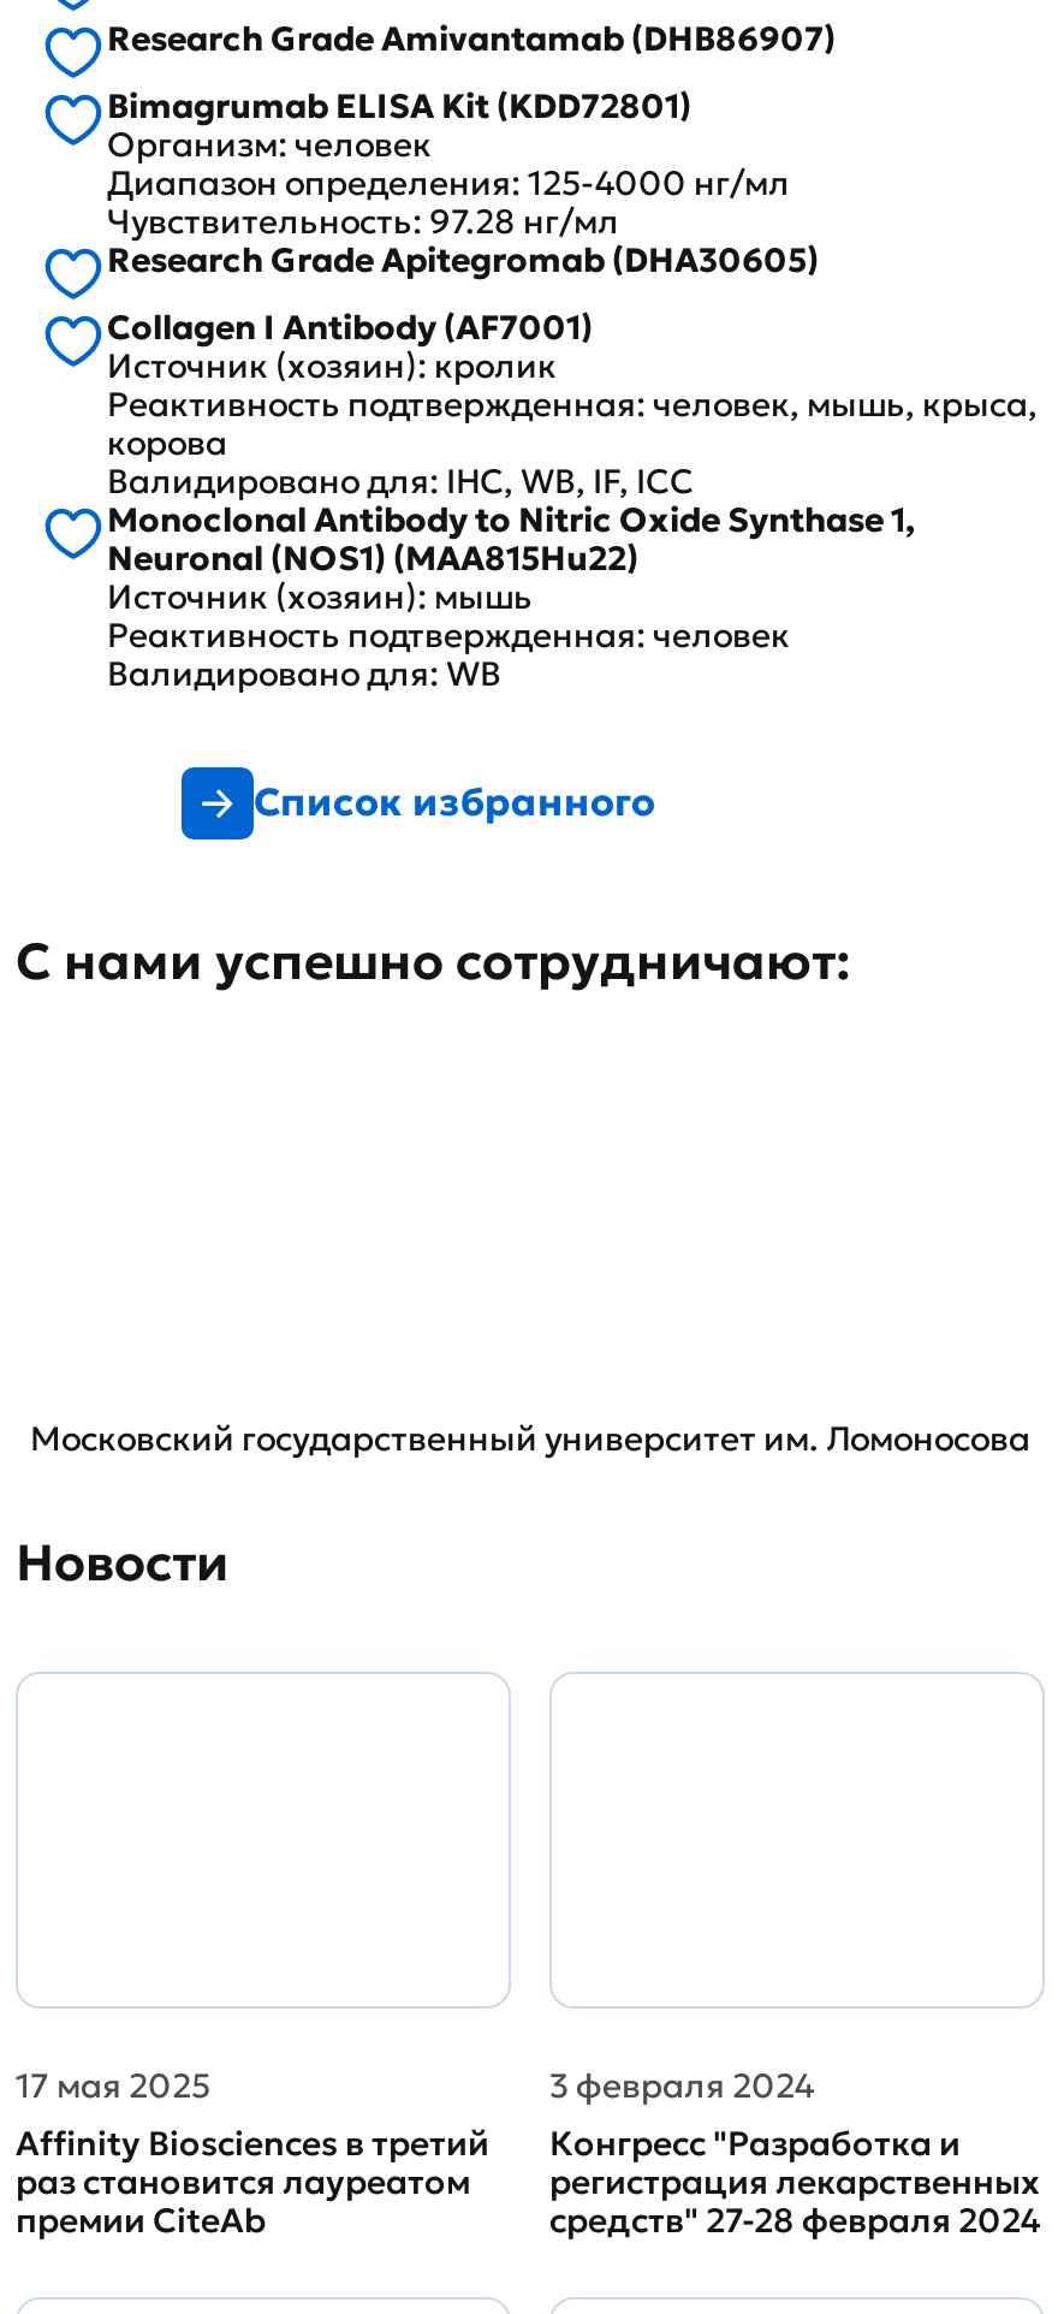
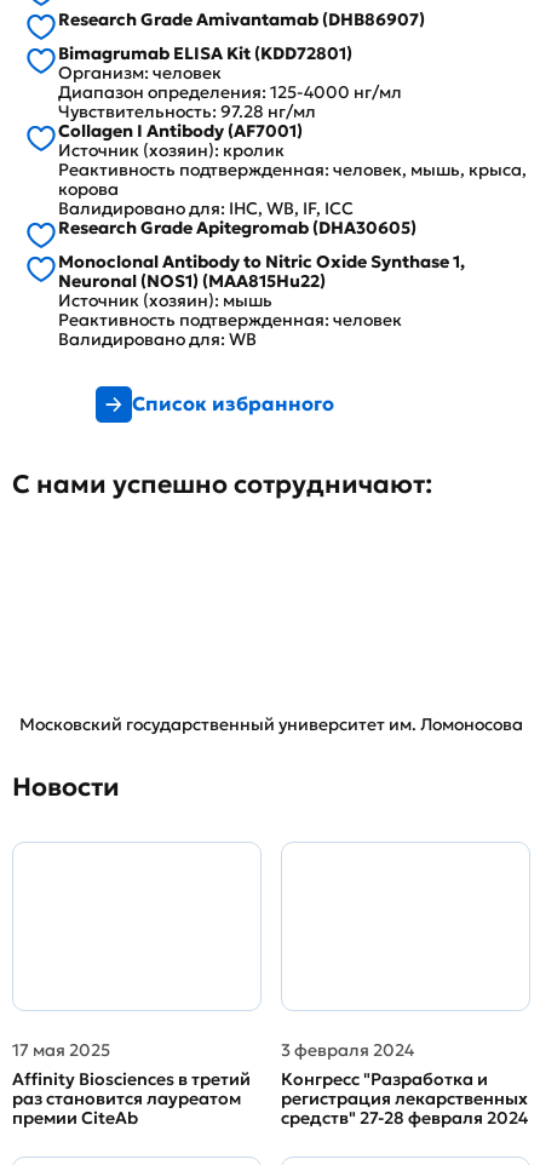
moved [107,238,819,281] -> [58,217,417,238]: Research Grade Apitegromab (DHA30605)
moved [107,305,1038,502] -> [58,120,527,219]: Collagen I Antibody (AF7001) | Источник (хозяин): кролик | Реактивность подтвержденная: человек, мышь, крыса, | корова | Валидировано для: IHC, WB, IF, ICC

